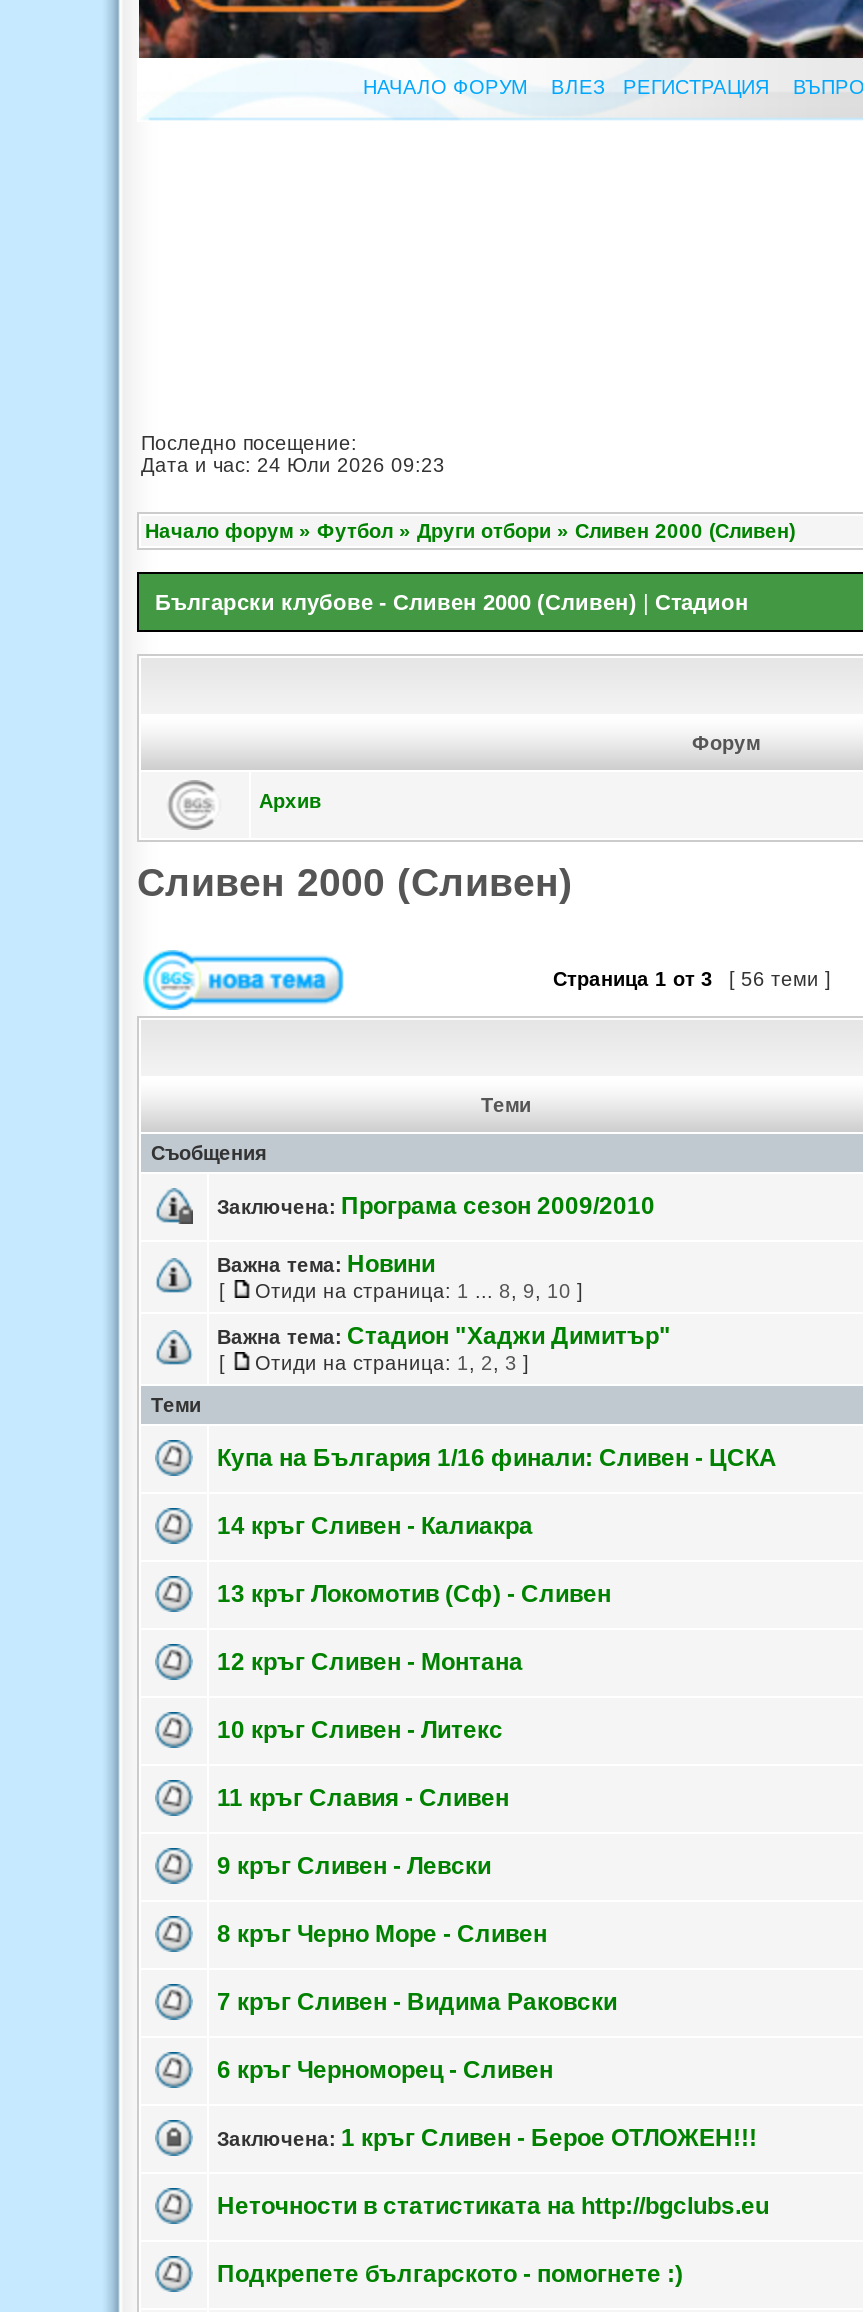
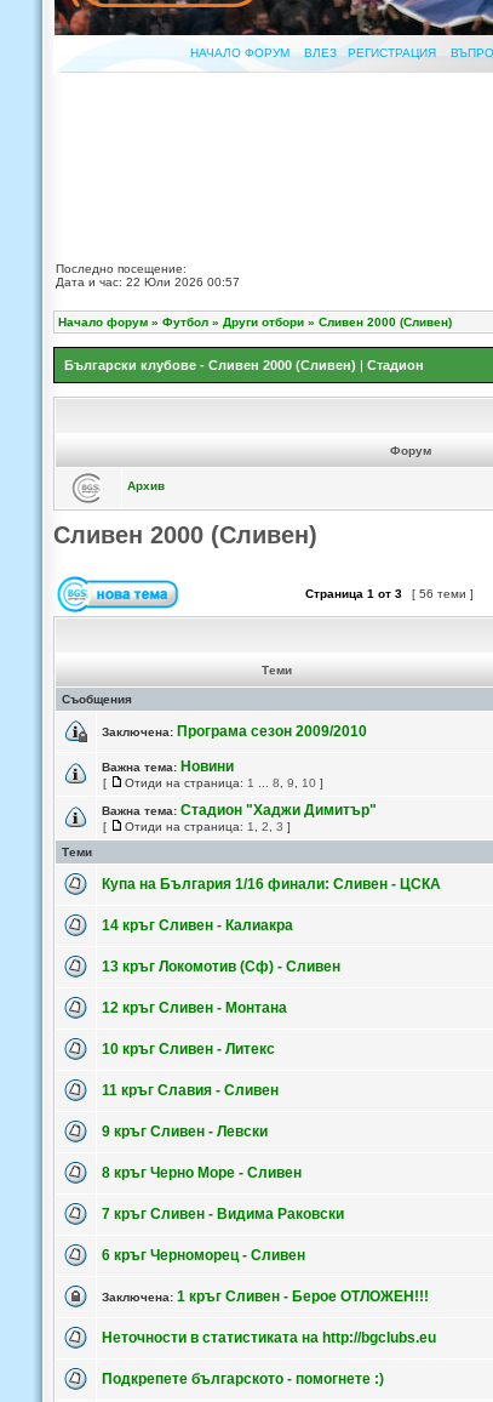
[141,454,445,476] Дата и час: 24 Юли 2026 09:23 -> [56,275,240,289] Дата и час: 22 Юли 2026 00:57

